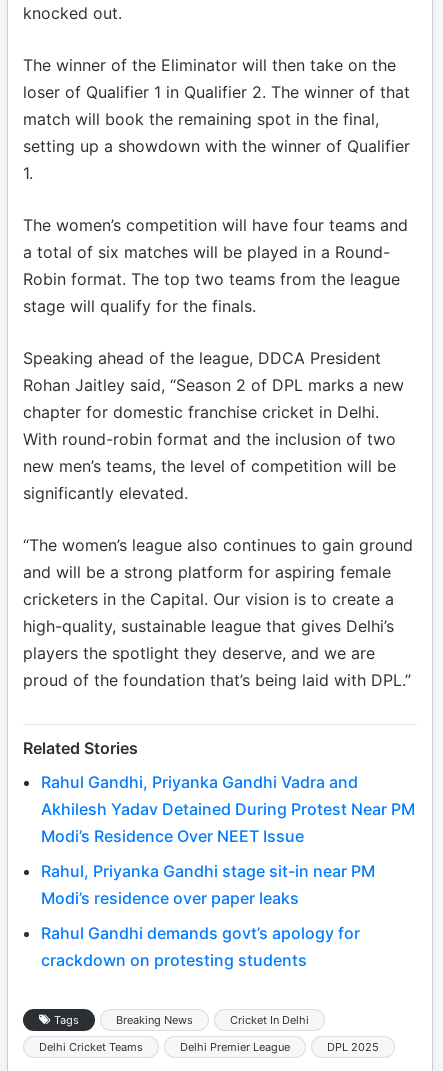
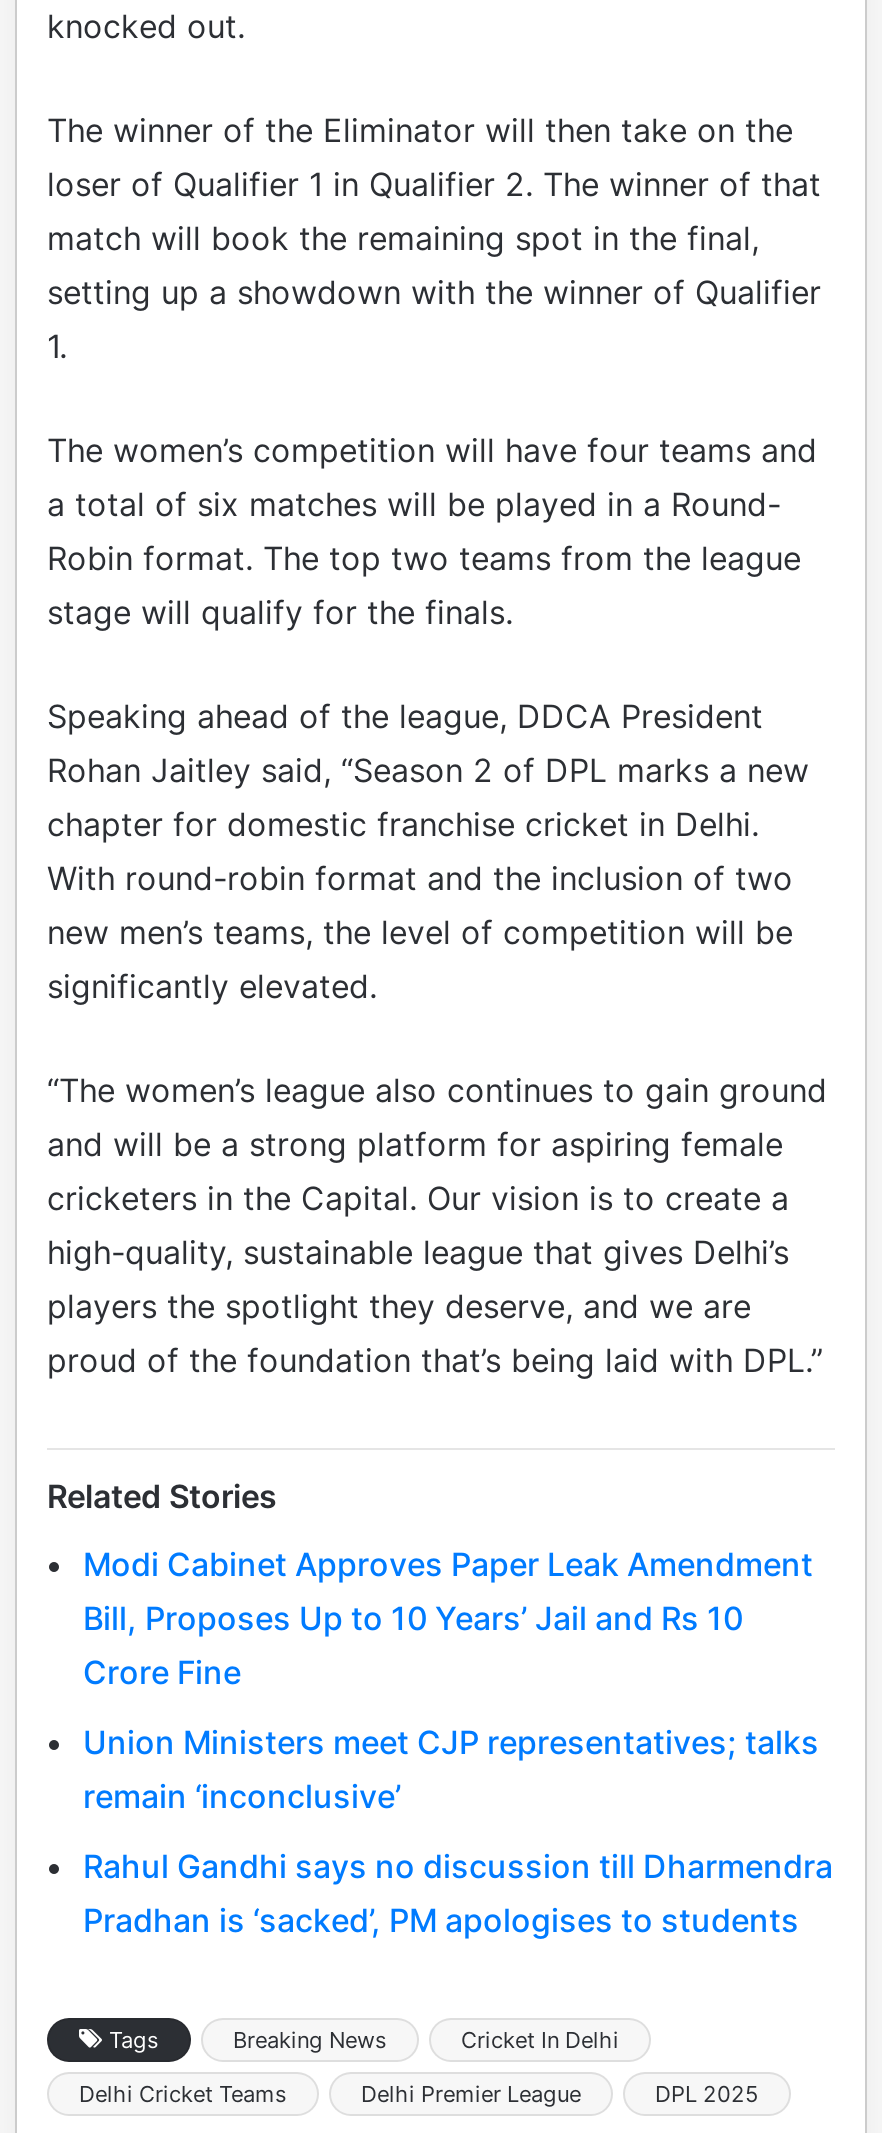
[41,772,415,846] Rahul Gandhi, Priyanka Gandhi Vadra and | Akhilesh Yadav Detained During Protest Near PM | Modi’s Residence Over NEET Issue -> [83,1545,813,1693] Modi Cabinet Approves Paper Leak Amendment | Bill, Proposes Up to 10 Years’ Jail and Rs 10 | Crore Fine
[41,861,375,908] Rahul, Priyanka Gandhi stage sit-in near PM | Modi’s residence over paper leaks -> [83,1723,819,1817] Union Ministers meet CJP representatives; talks | remain ‘inconclusive’
[41,923,360,970] Rahul Gandhi demands govt’s apology for | crackdown on protesting students -> [83,1847,833,1941] Rahul Gandhi says no discussion till Dharmendra | Pradhan is ‘sacked’, PM apologises to students

